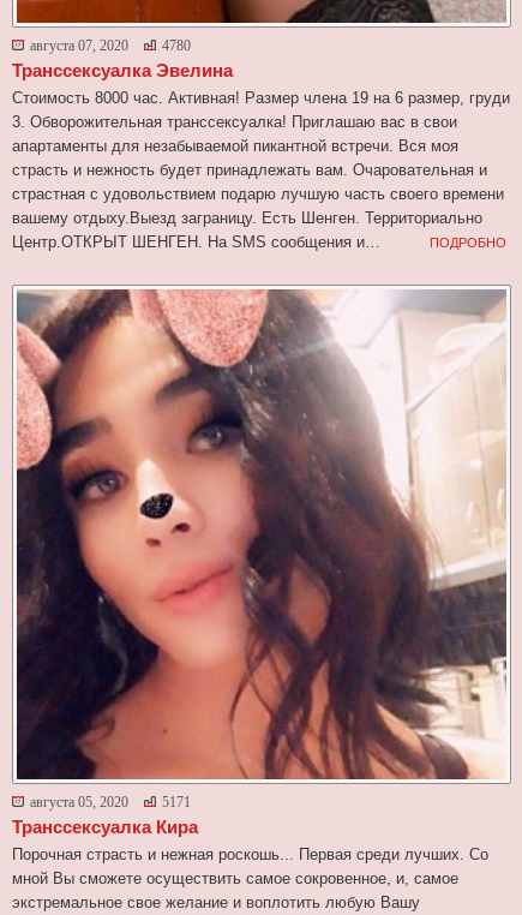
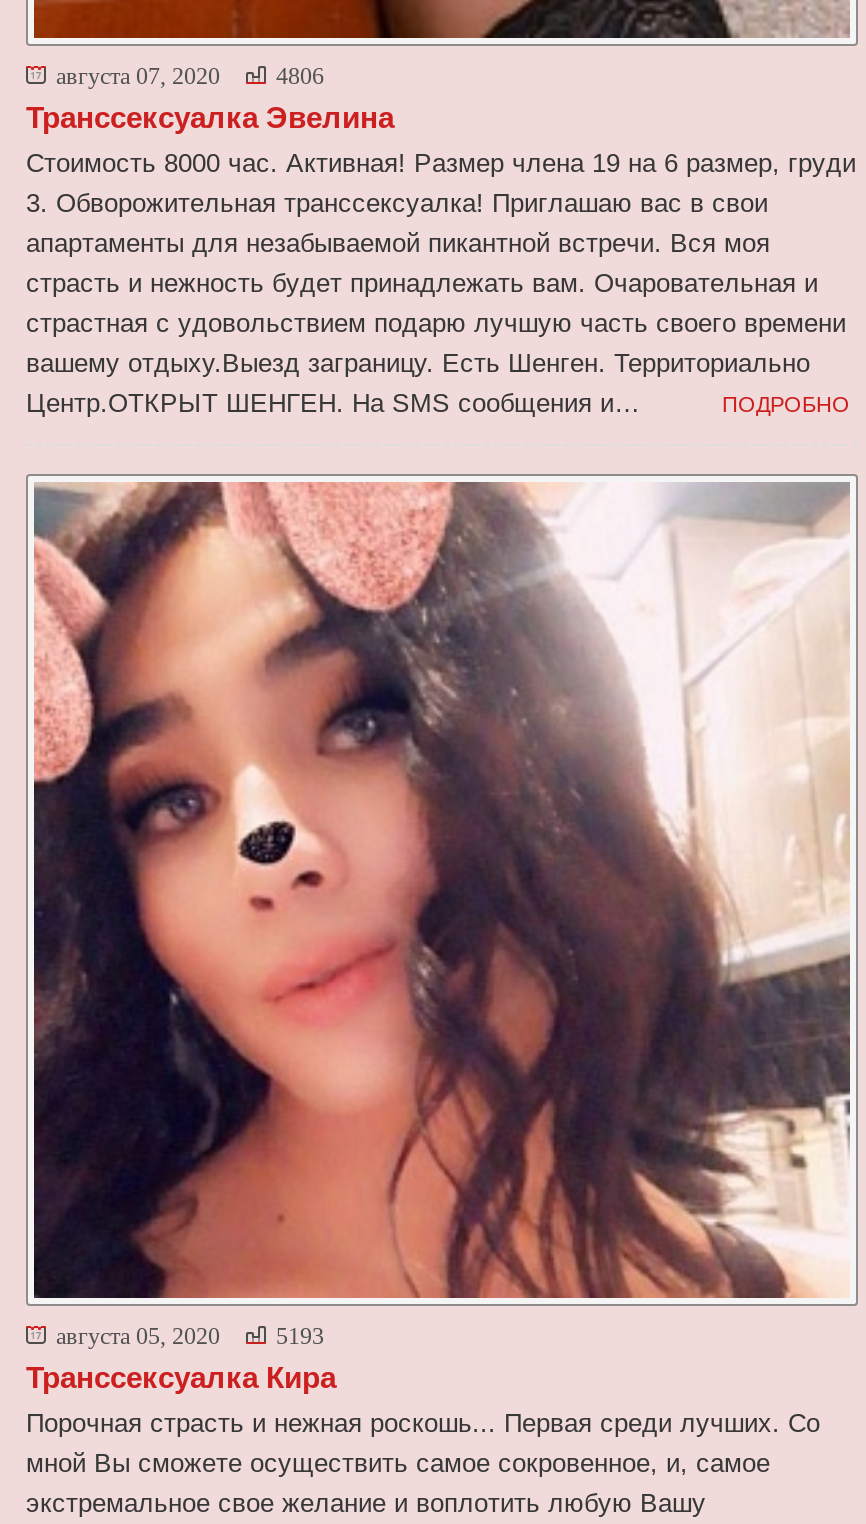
[162,37,191,54] 4780 -> [276,62,324,90] 4806
[30,793,191,810] августа 05, 2020 5171 -> [56,1322,324,1350] августа 05, 2020 5193

